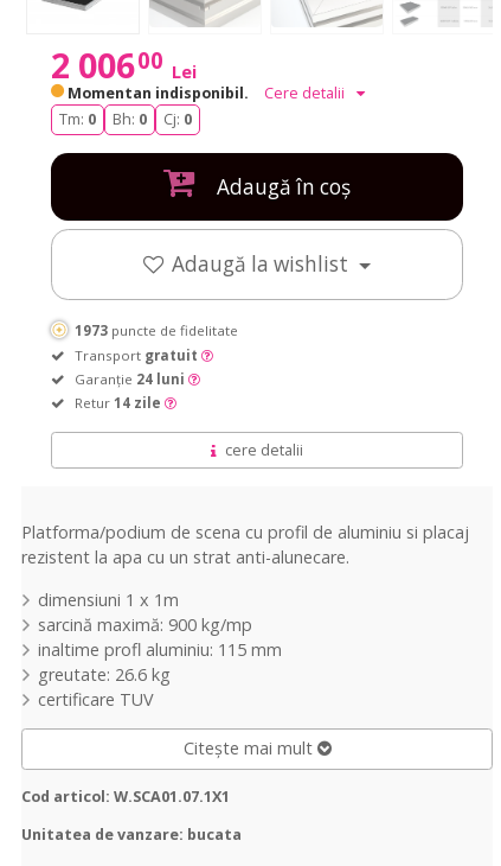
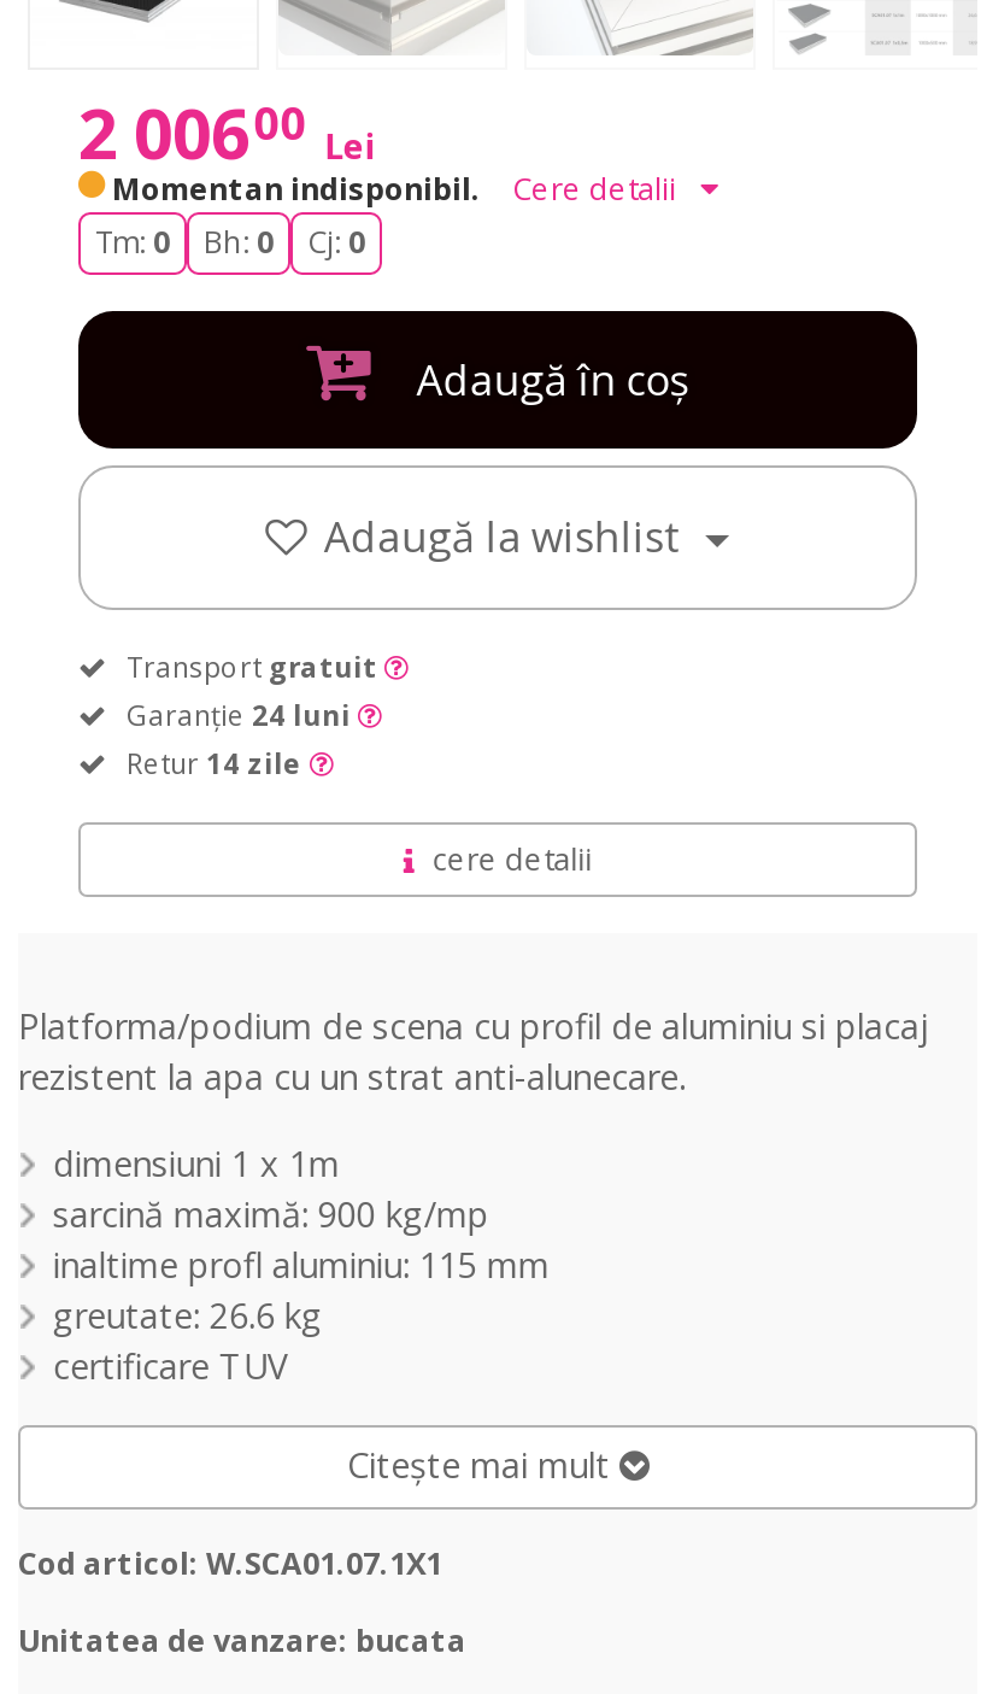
[75,321,238,339] 1973 puncte de fidelitate -> none

